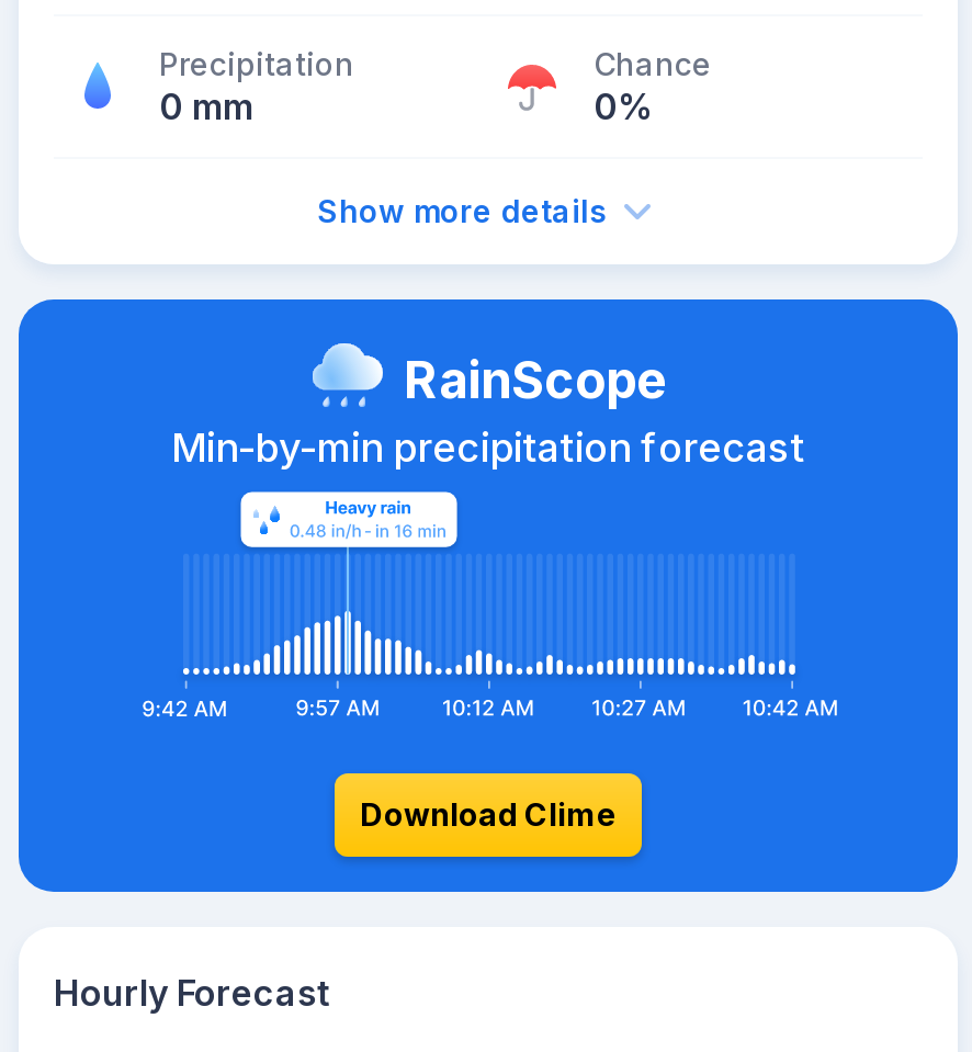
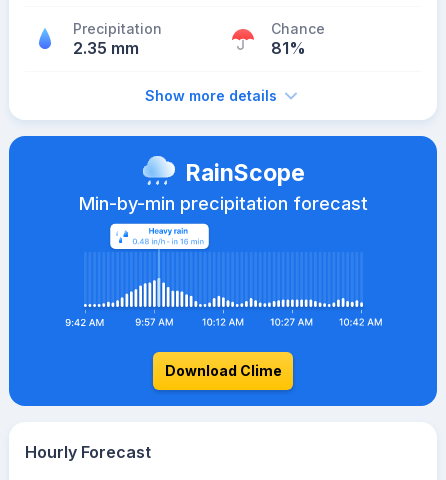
[159,84,253,128] 0 mm -> [73,38,139,58] 2.35 mm
[594,84,655,128] 0% -> [271,38,306,58] 81%

